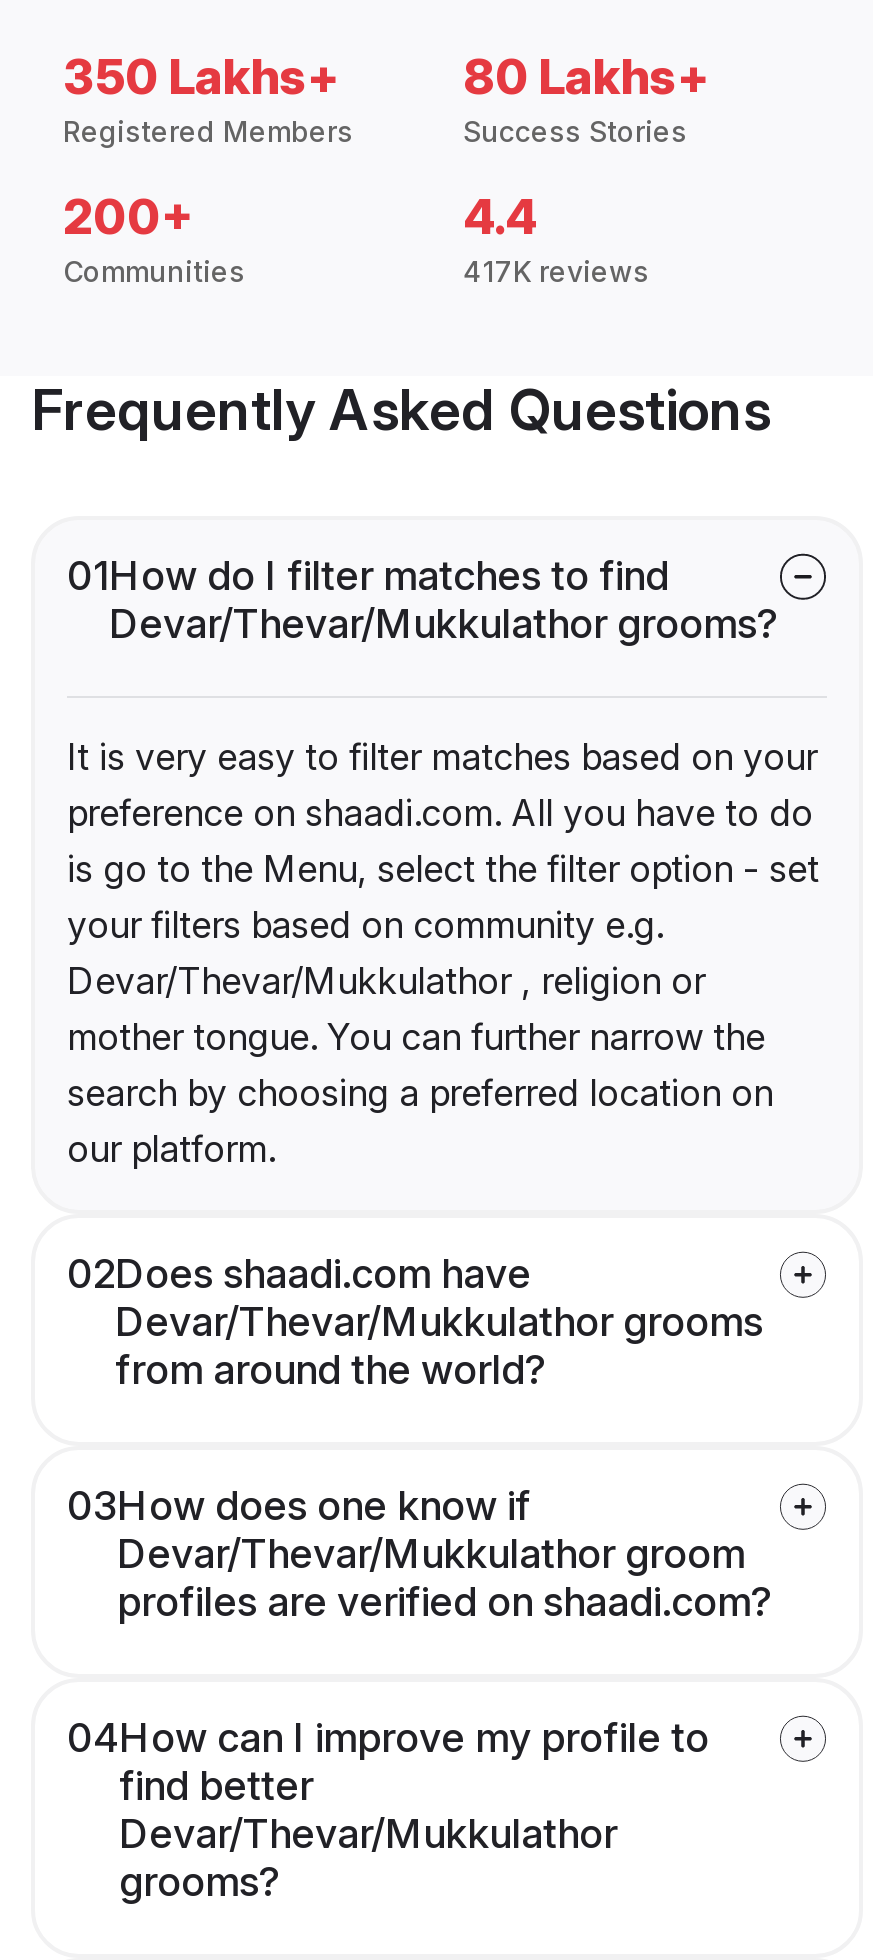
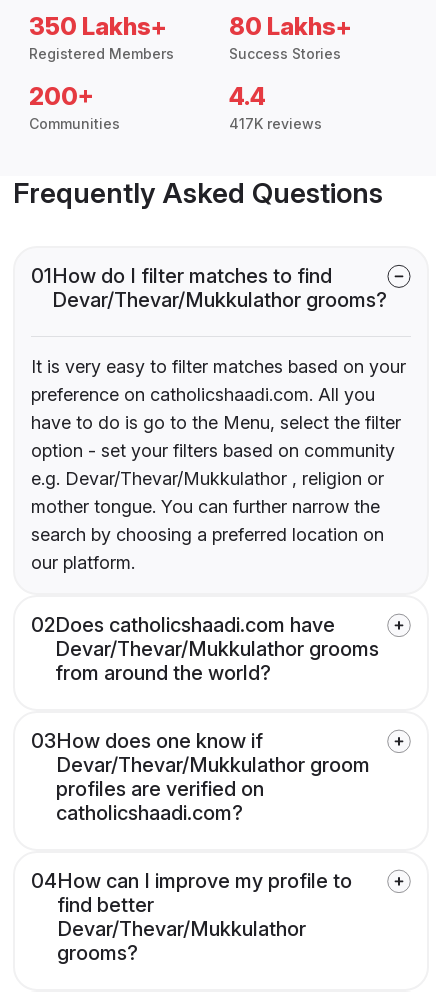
[67,793,819,1003] preference on shaadi.com. All you have to do | is go to the Menu, select the filter option - set | your filters based on community e.g. | Devar/Thevar/Mukkulathor , religion or -> [31,384,401,489] preference on catholicshaadi.com. All you | have to do is go to the Menu, select the filter | option - set your filters based on community | e.g. Devar/Thevar/Mukkulathor , religion or
[67,1251,531,1299] 02Does shaadi.com have -> [31,613,335,637] 02Does catholicshaadi.com have
[117,1579,773,1627] profiles are verified on shaadi.com? -> [56,777,264,825] profiles are verified on | catholicshaadi.com?

